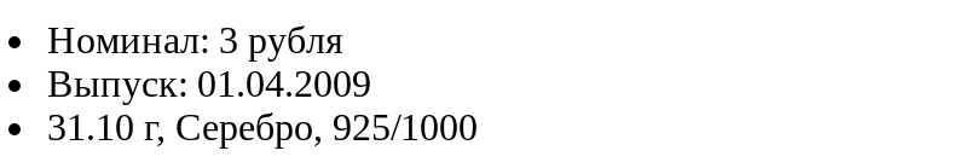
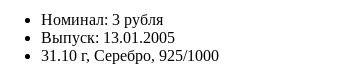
[47,62,371,103] Выпуск: 01.04.2009 -> [41,29,175,46] Выпуск: 13.01.2005

